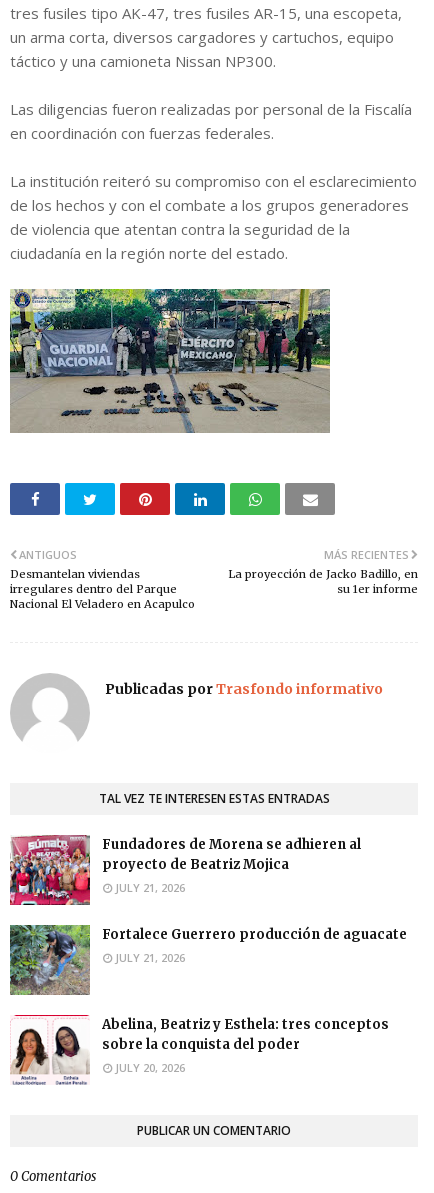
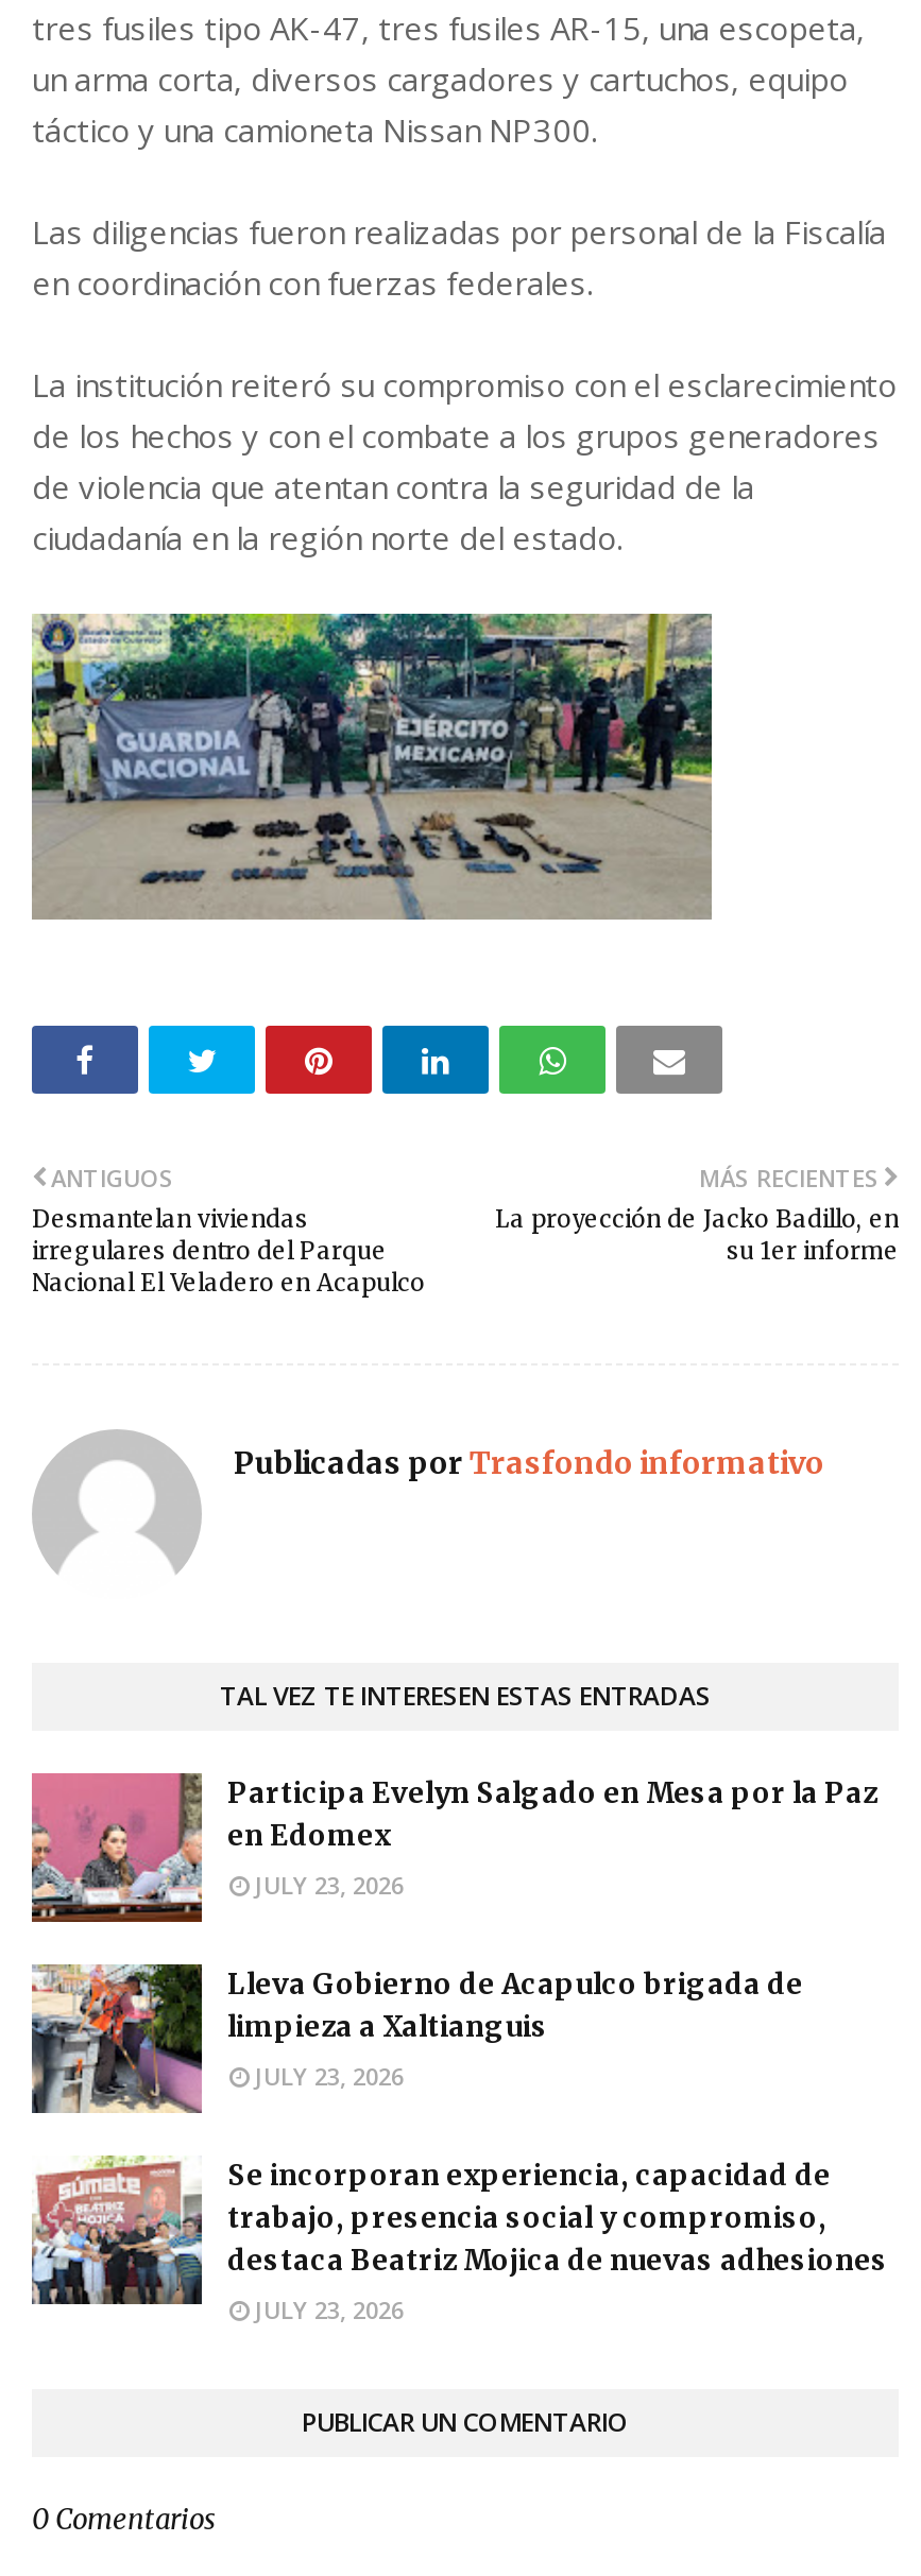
[10,835,361,906] [image] | Fundadores de Morena se adhieren al | proyecto de Beatriz Mojica | JULY 21, 2026 -> [32,1773,877,1924] [image] | Participa Evelyn Salgado en Mesa por la Paz | en Edomex | JULY 23, 2026
[9,924,407,996] [image] | Fortalece Guerrero producción de aguacate | JULY 21, 2026 -> [32,1962,803,2113] [image] | Lleva Gobierno de Acapulco brigada de | limpieza a Xaltianguis | JULY 23, 2026
[11,1014,389,1085] [image] | Abelina, Beatriz y Esthela: tres conceptos | sobre la conquista del poder | JULY 20, 2026 -> [30,2153,888,2324] [image] | Se incorporan experiencia, capacidad de | trabajo, presencia social y compromiso, | destaca Beatriz Mojica de nuevas adhesiones | JULY 23, 2026

